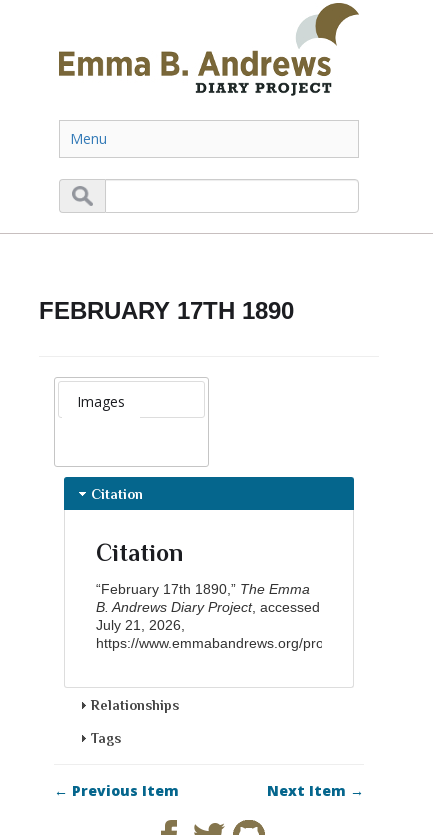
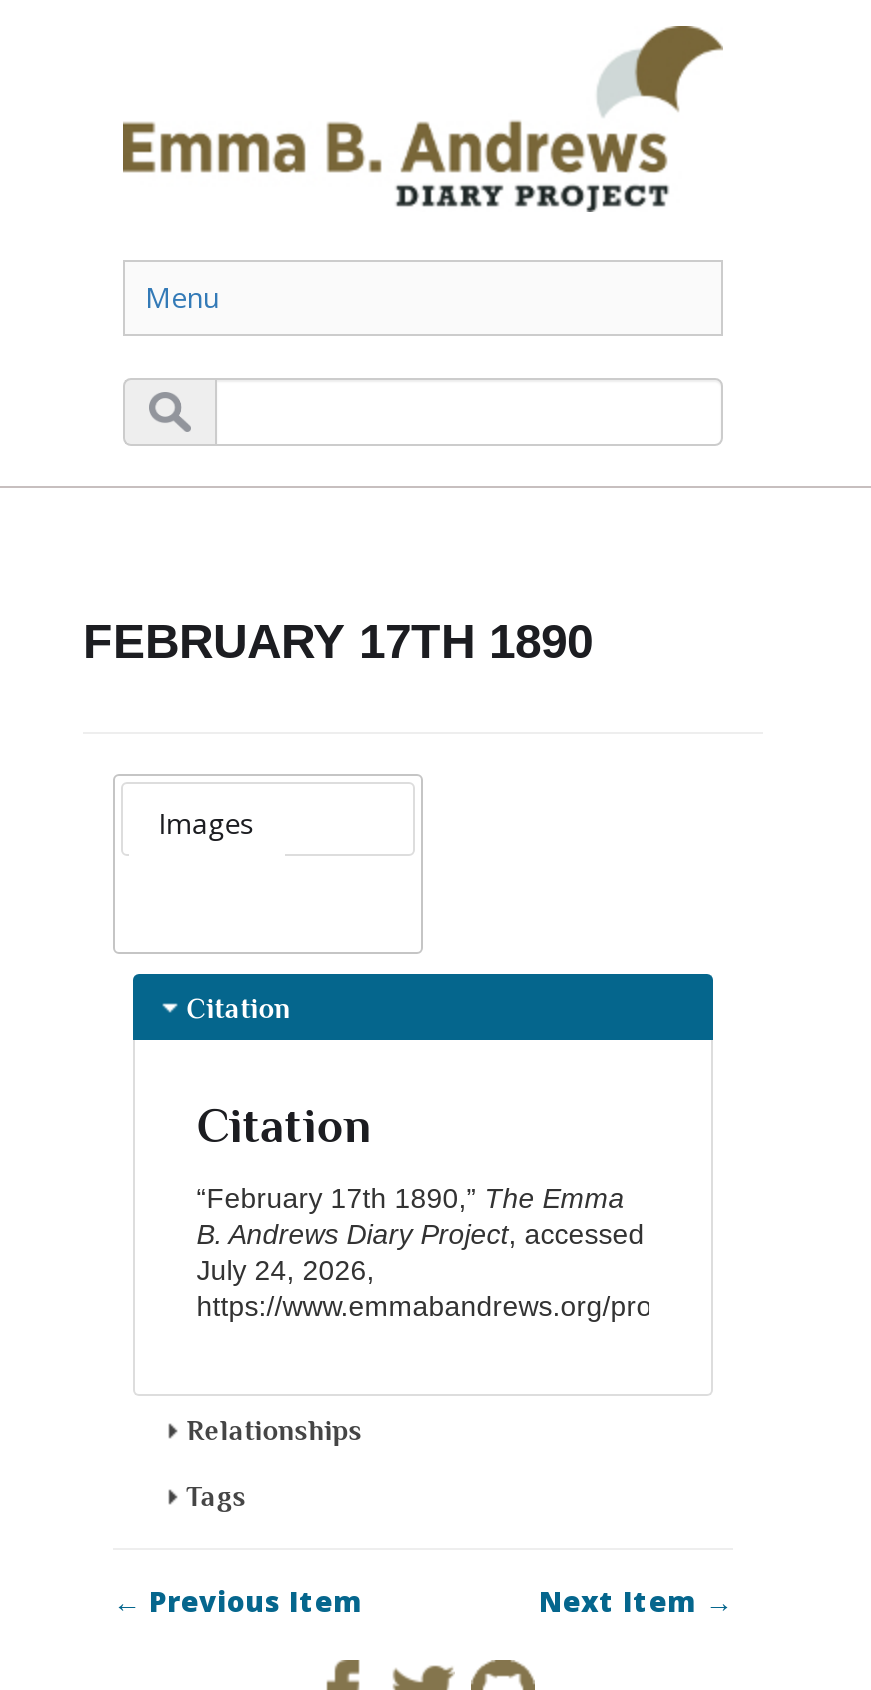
[96,617,185,633] July 21, 2026, -> [197,1255,375,1287] July 24, 2026,

